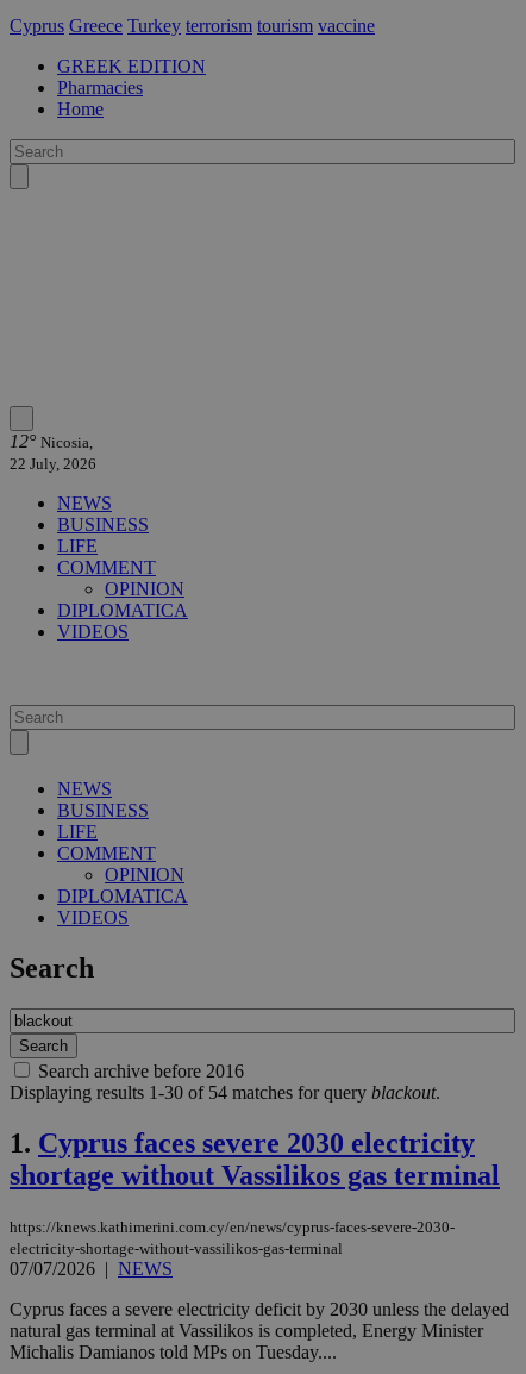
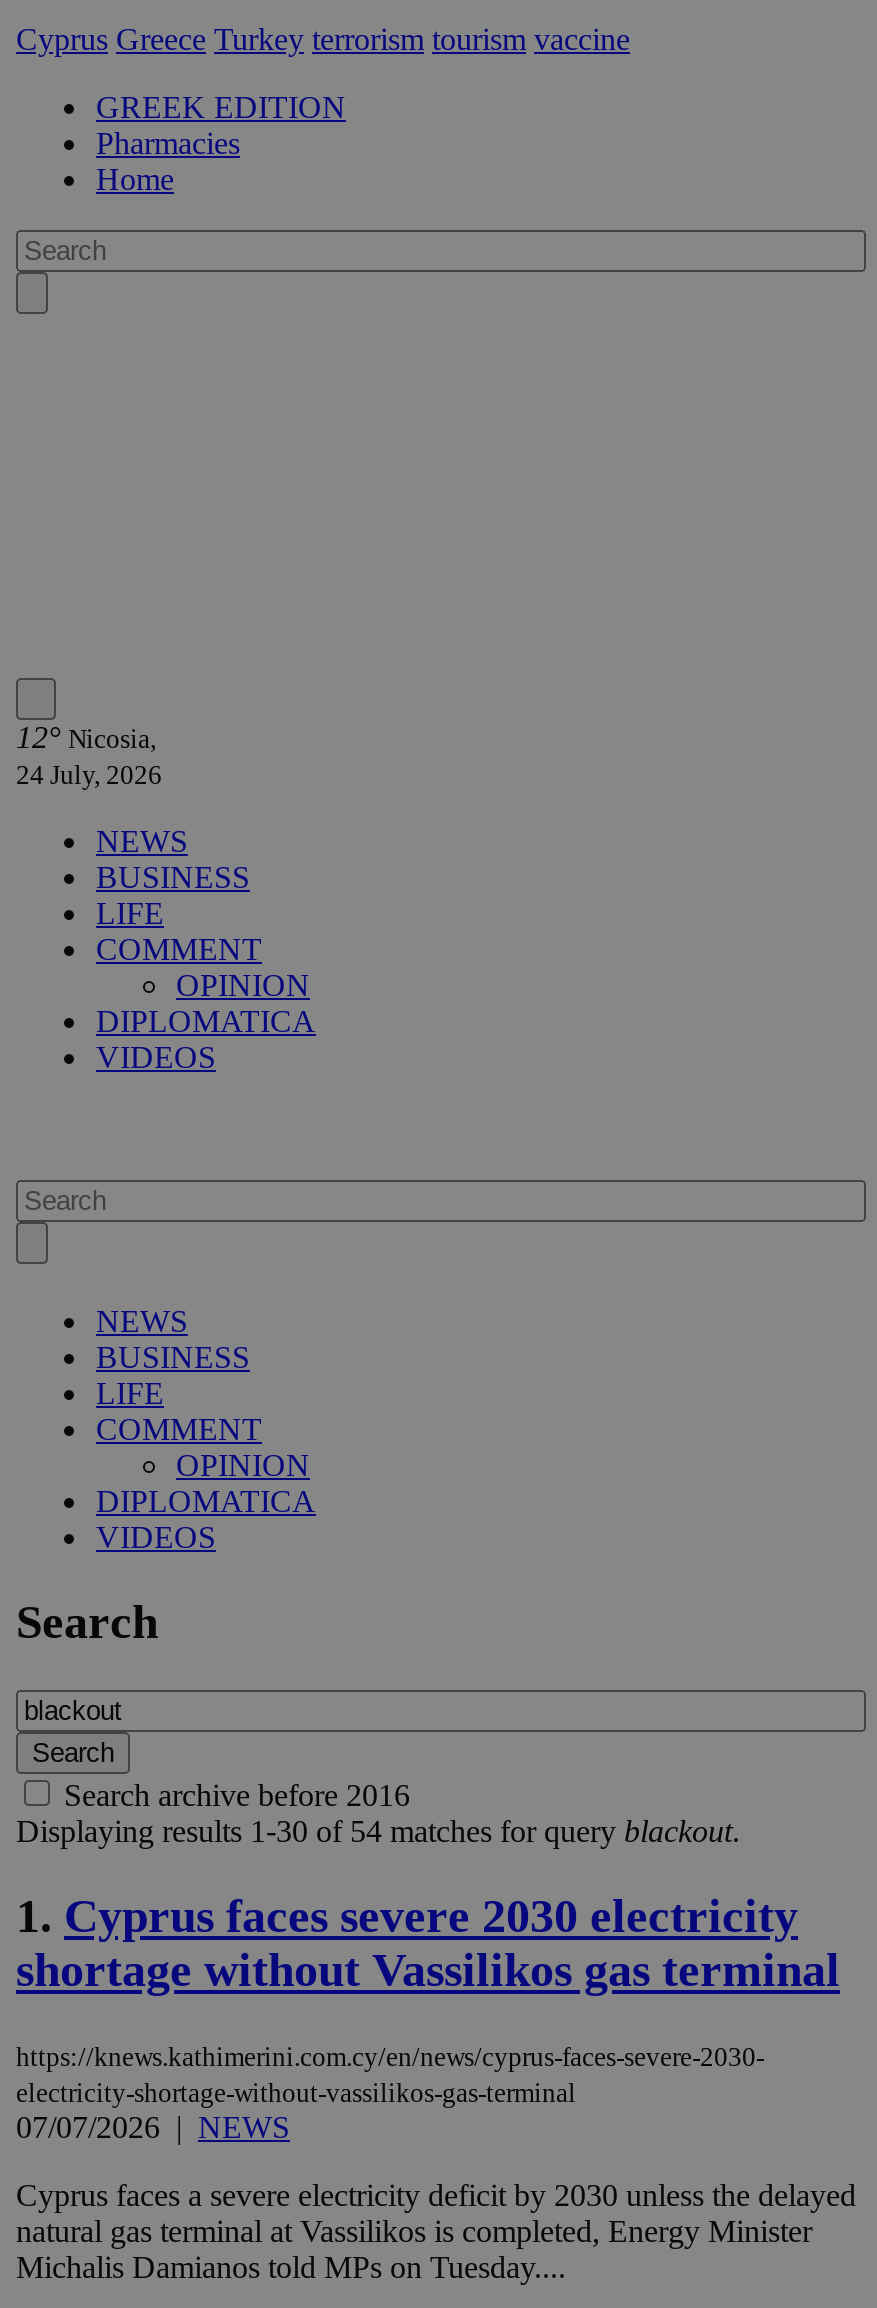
[10,455,96,473] 22 July, 2026 -> [16,761,162,791] 24 July, 2026

